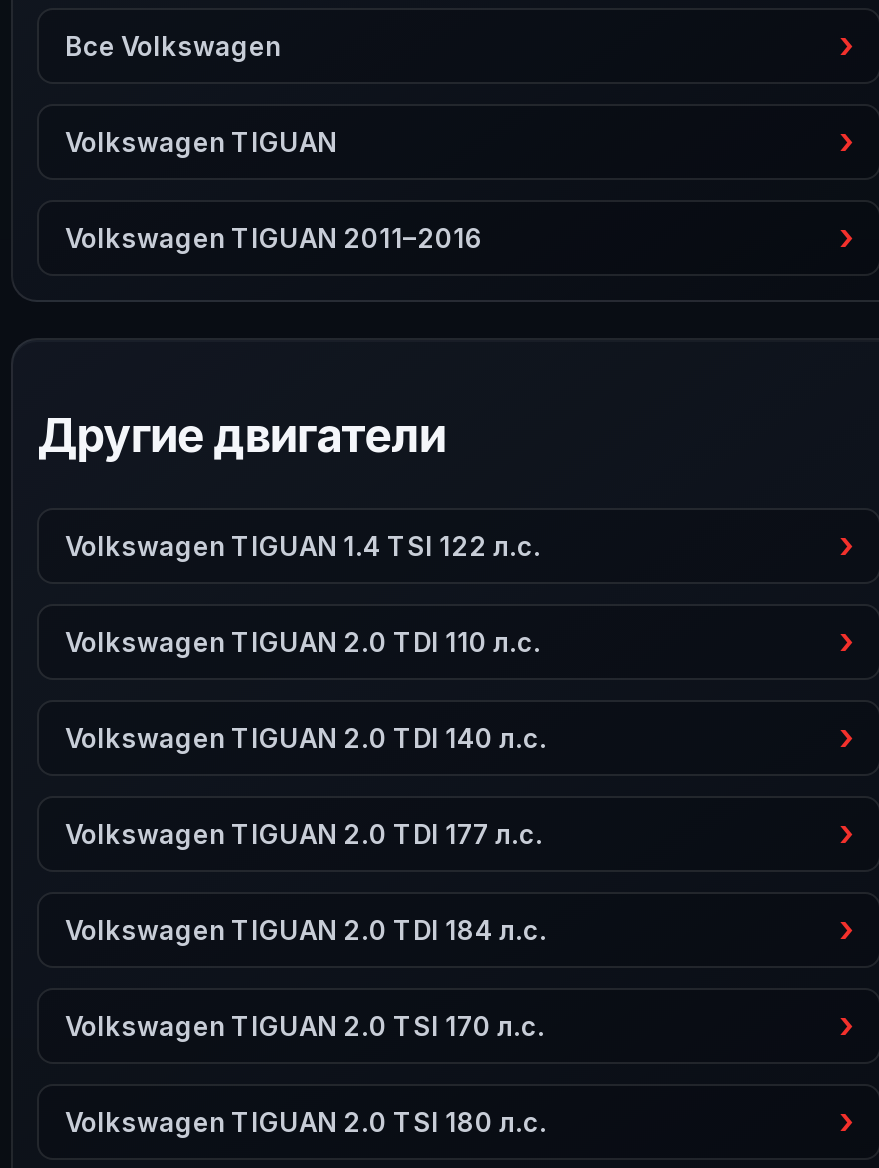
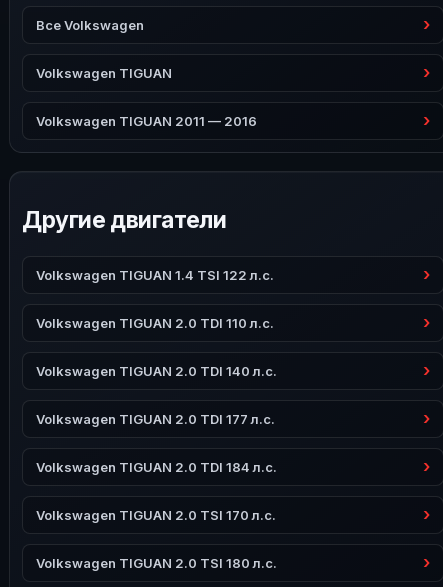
[65,222,483,254] Volkswagen TIGUAN 2011–2016 -> [36,113,257,129] Volkswagen TIGUAN 2011 — 2016

